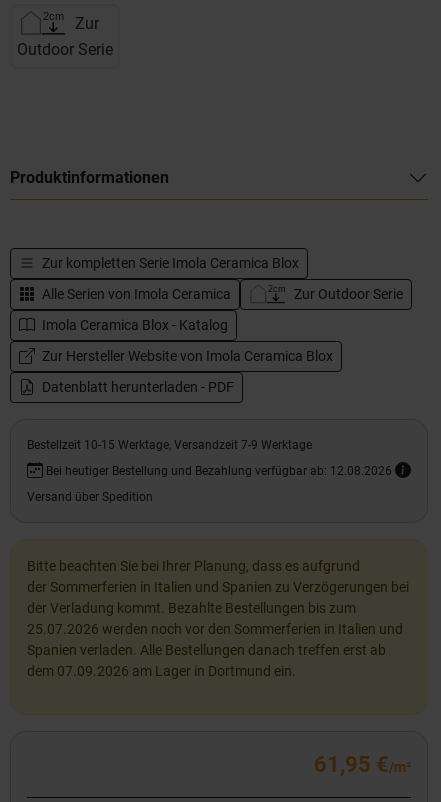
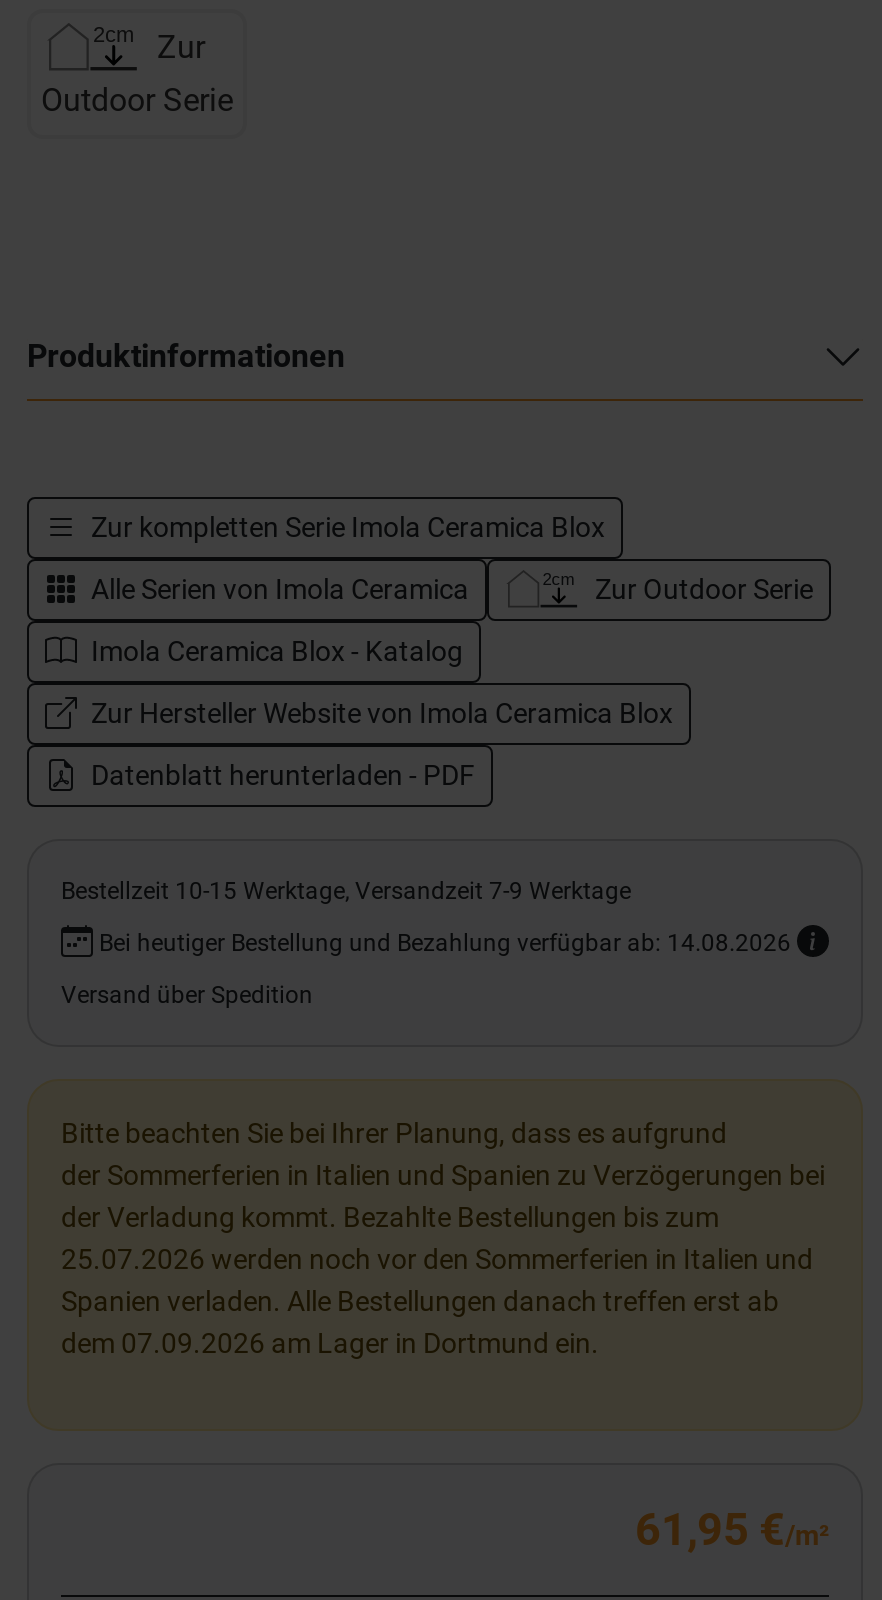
[43,464,395,478] Bei heutiger Bestellung und Bezahlung verfügbar ab: 12.08.2026 -> [93,929,797,957] Bei heutiger Bestellung und Bezahlung verfügbar ab: 14.08.2026

